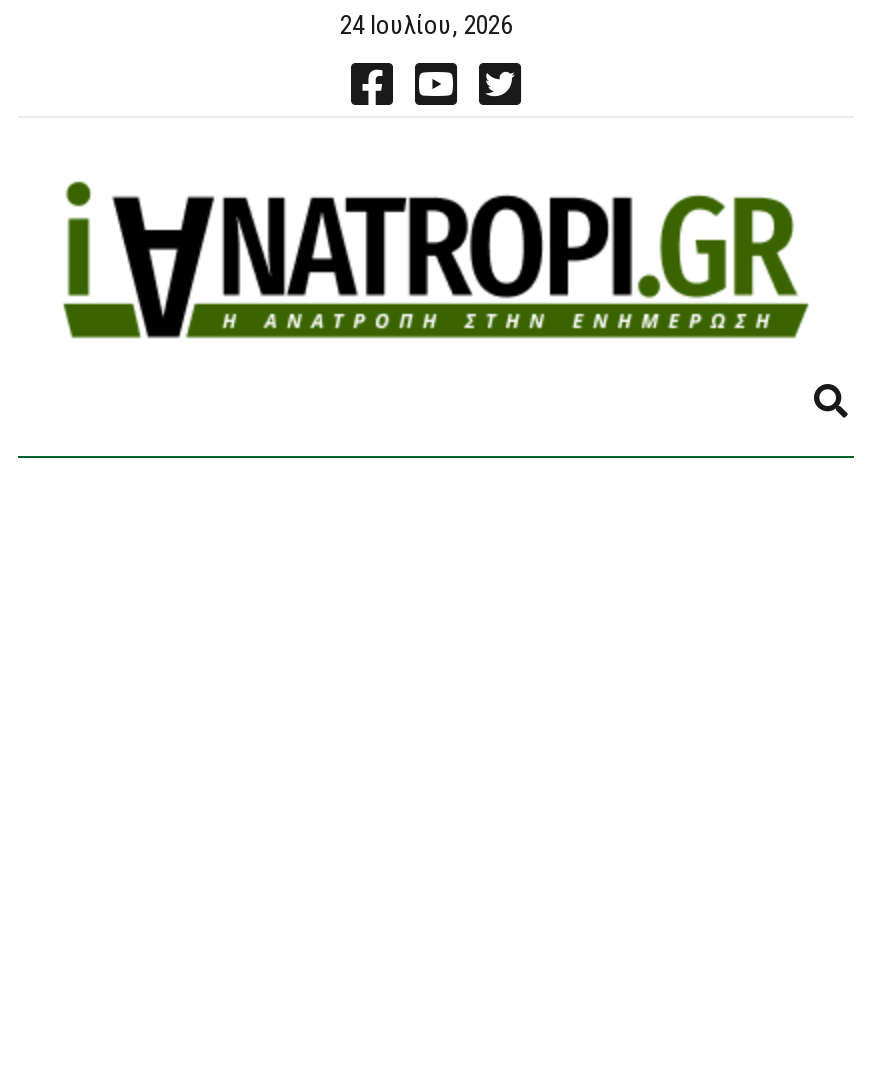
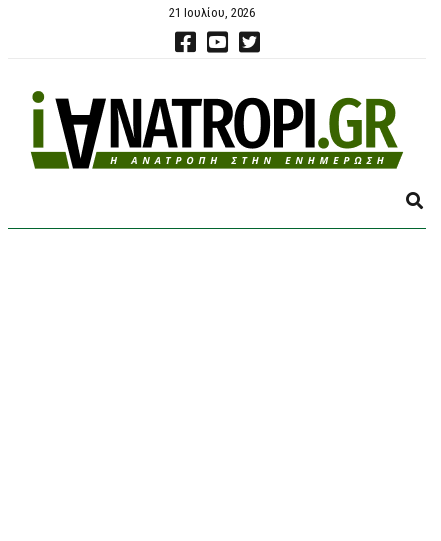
[340,10,512,40] 24 Ιουλίου, 2026 -> [169,5,255,20] 21 Ιουλίου, 2026

